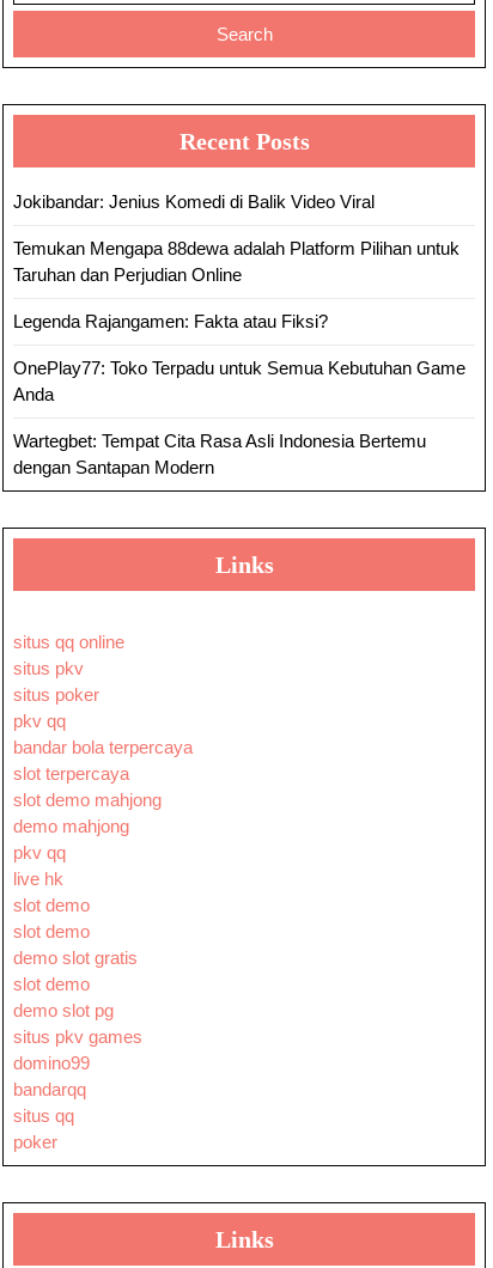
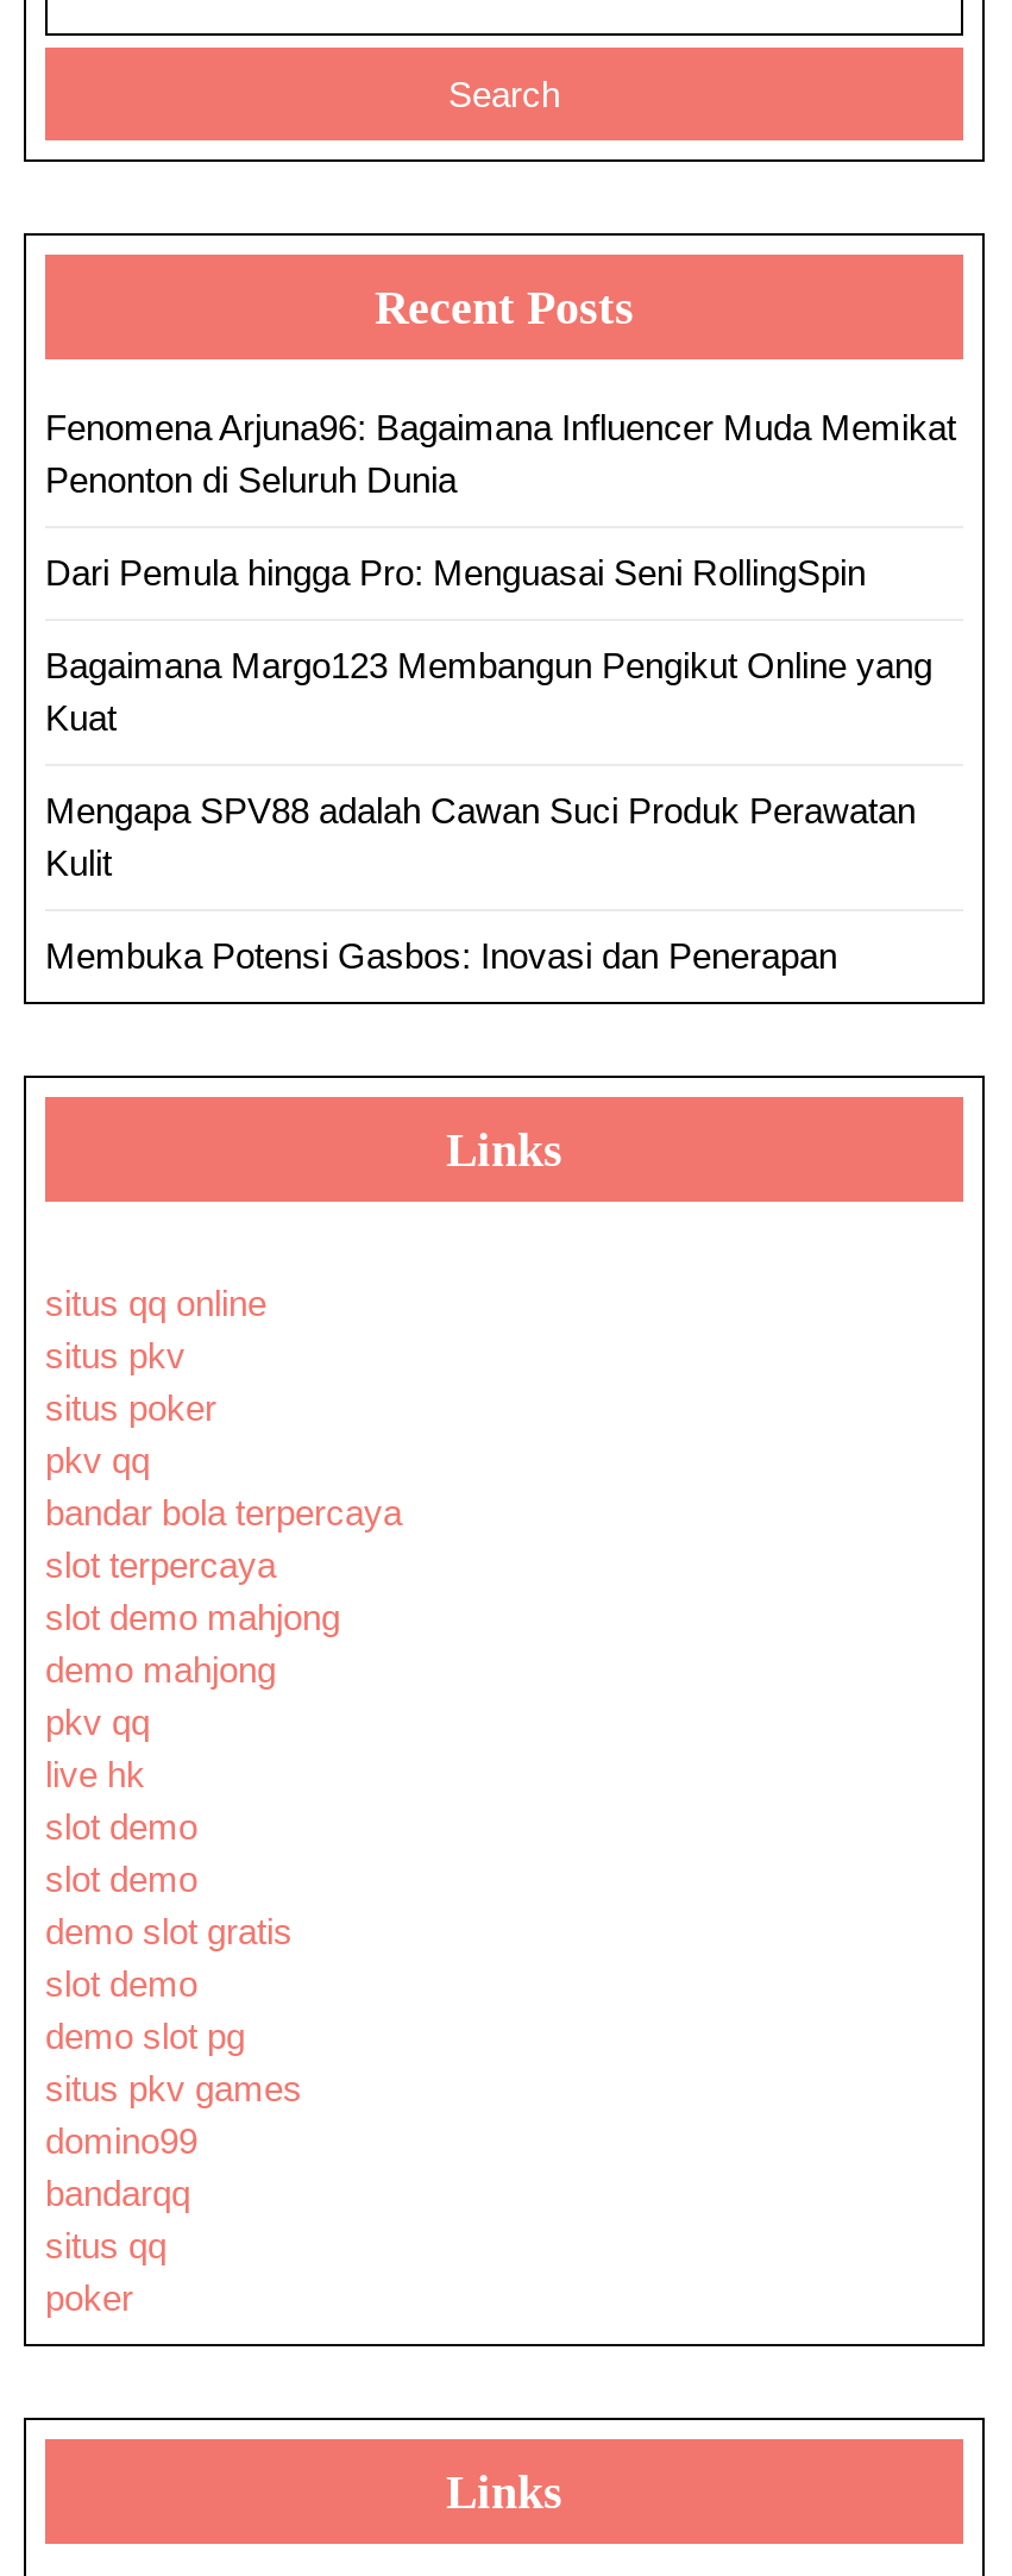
[13,192,375,212] Jokibandar: Jenius Komedi di Balik Video Viral -> [45,407,956,500] Fenomena Arjuna96: Bagaimana Influencer Muda Memikat | Penonton di Seluruh Dunia
[13,238,459,285] Temukan Mengapa 88dewa adalah Platform Pilihan untuk | Taruhan dan Perjudian Online -> [45,553,866,593] Dari Pemula hingga Pro: Menguasai Seni RollingSpin
[13,311,328,332] Legenda Rajangamen: Fakta atau Fiksi? -> [45,645,932,738] Bagaimana Margo123 Membangun Pengikut Online yang | Kuat
[13,358,465,405] OnePlay77: Toko Terpadu untuk Semua Kebutuhan Game | Anda -> [45,791,916,883] Mengapa SPV88 adalah Cawan Suci Produk Perawatan | Kulit
[13,431,426,478] Wartegbet: Tempat Cita Rasa Asli Indonesia Bertemu | dengan Santapan Modern -> [45,936,837,976] Membuka Potensi Gasbos: Inovasi dan Penerapan

